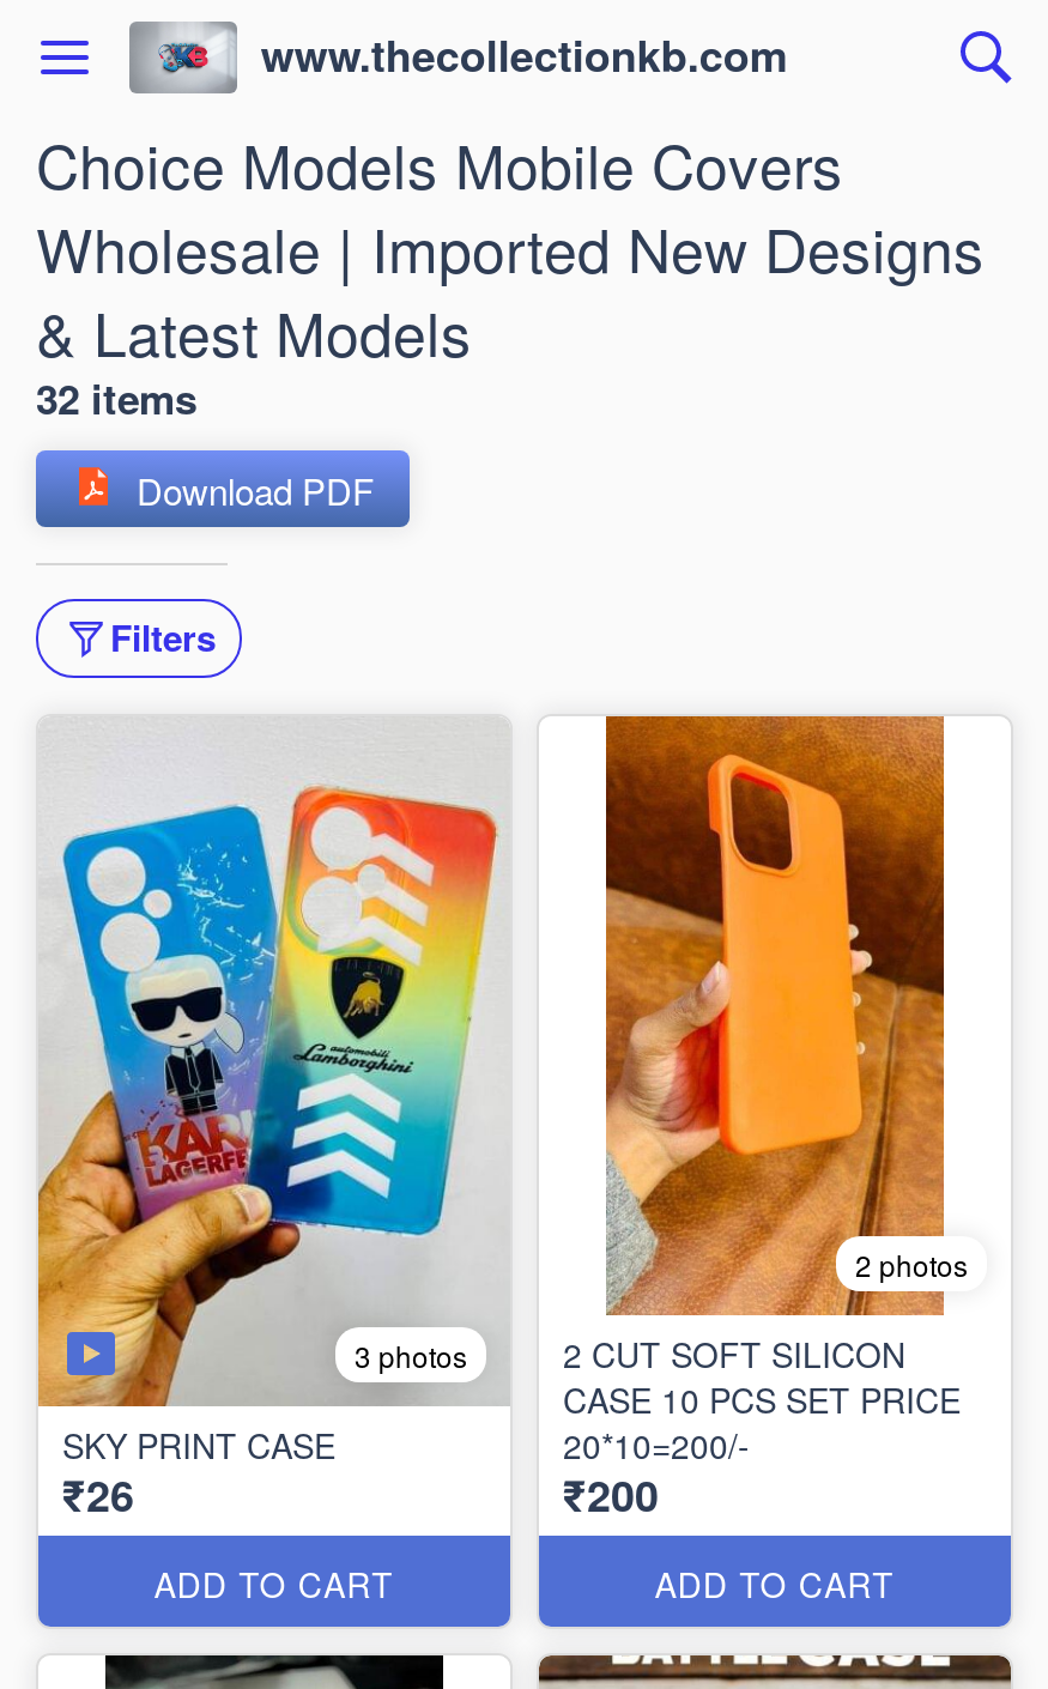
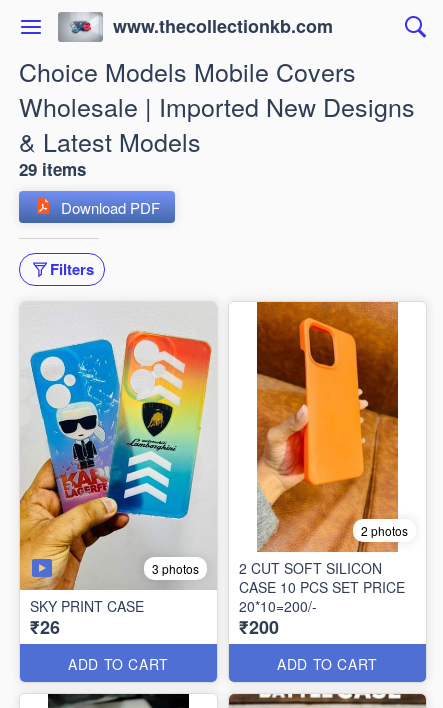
[36,369,196,426] 32 items -> [19,157,86,181] 29 items

